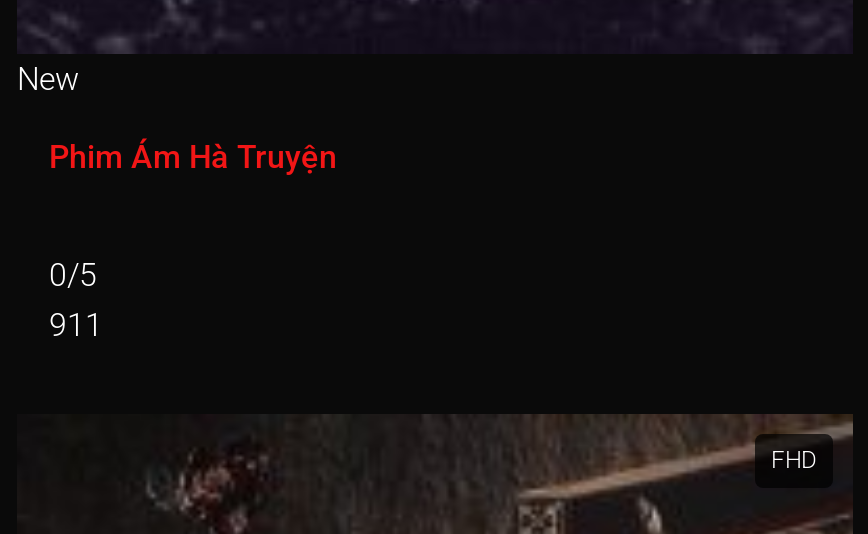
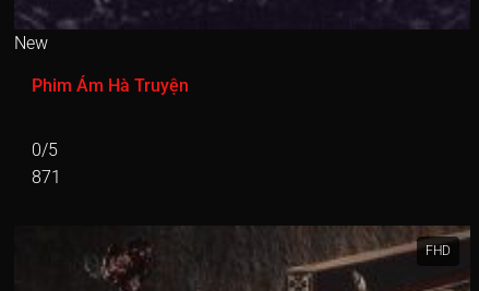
[49,307,103,345] 911 -> [32,167,61,188] 871

